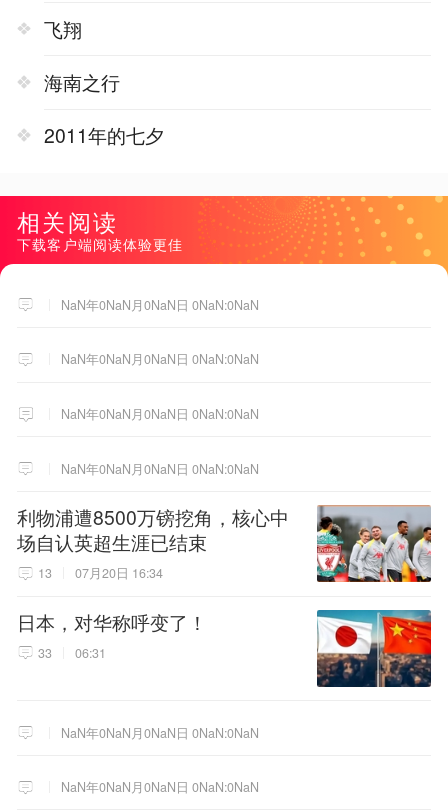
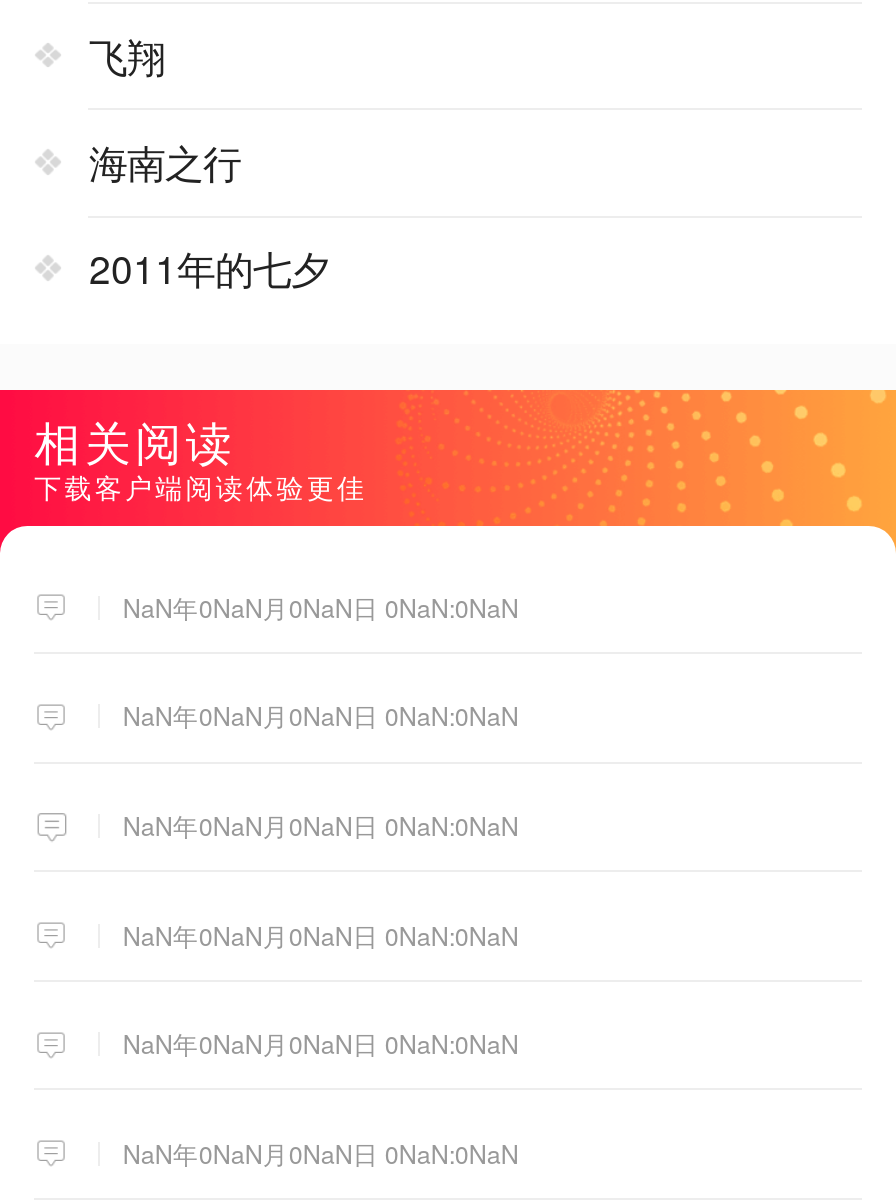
[17,503,432,662] [image] | 利物浦遭8500万镑挖角，核心中 | 场自认英超生涯已结束 | 13 | 07月20日 16:34 | 日本，对华称呼变了！ | 33 | 06:31 -> none
[316,609,432,688] [image] -> none

